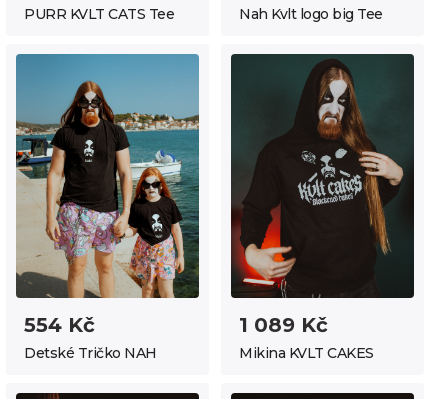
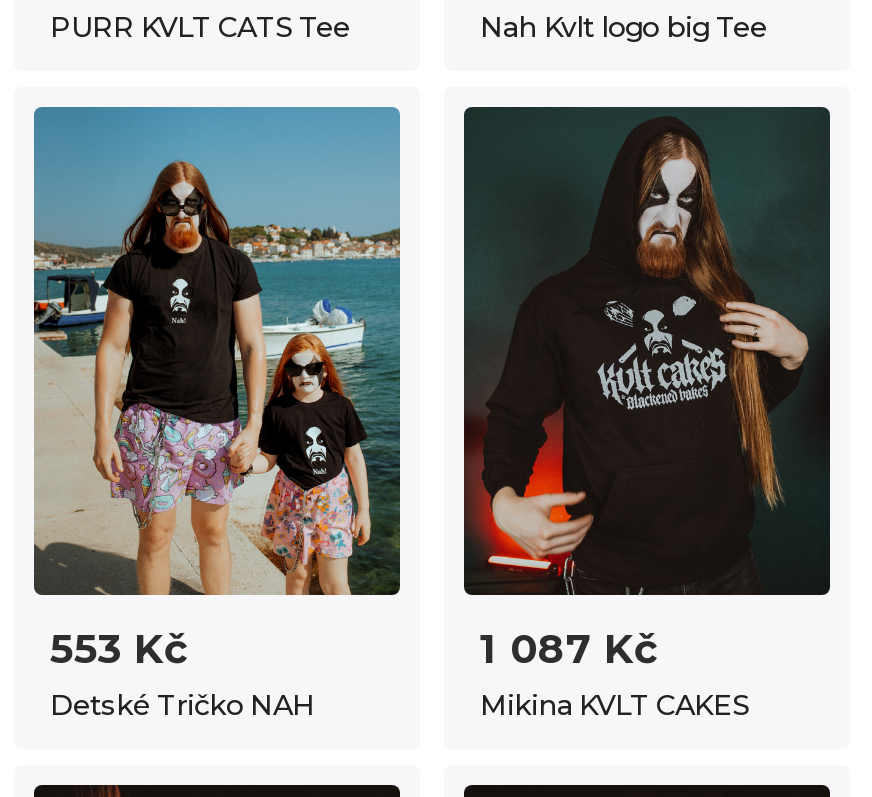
[24,313,95,337] 554 Kč -> [50,625,188,673] 553 Kč
[239,313,328,337] 1 089 Kč -> [480,625,658,673] 1 087 Kč

